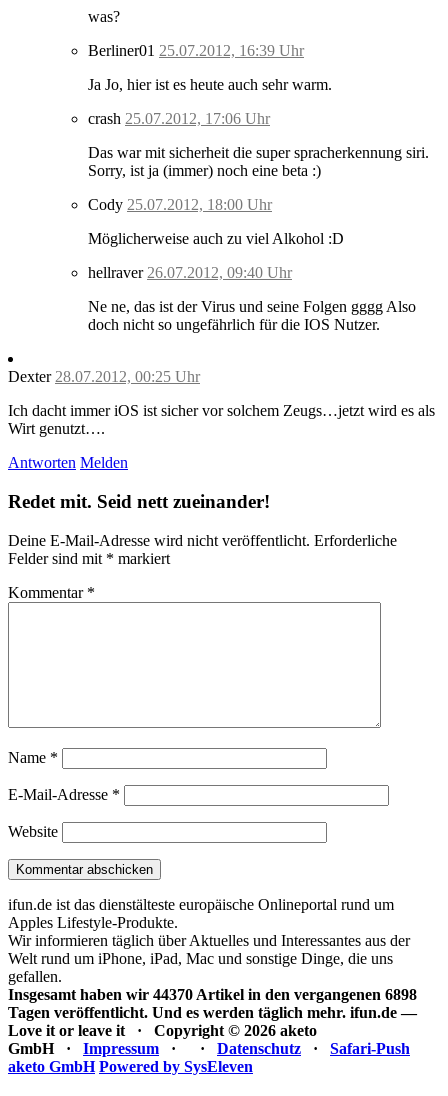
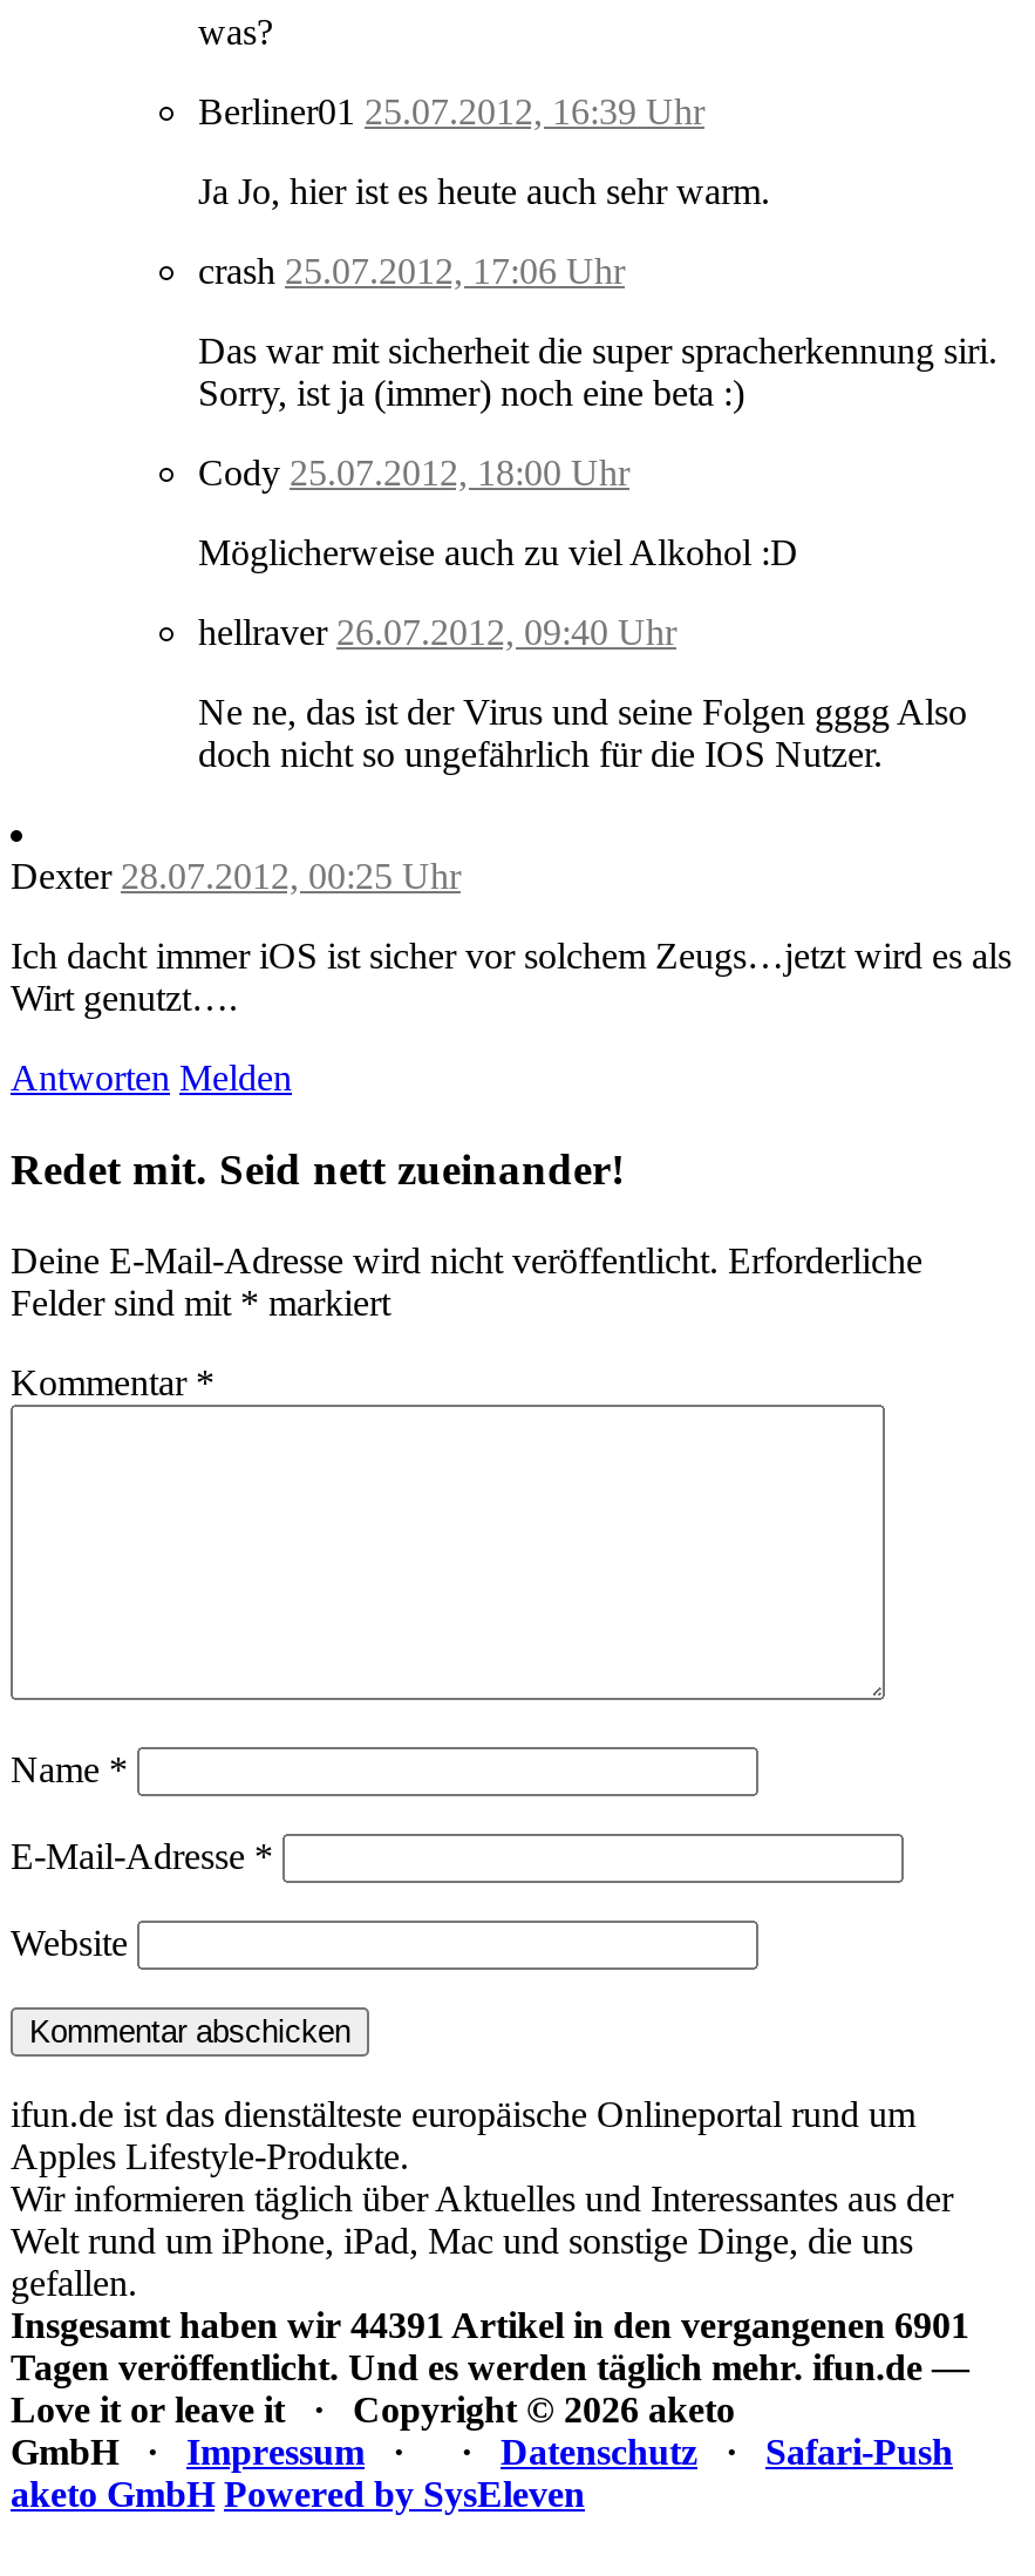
[8,986,417,1003] Insgesamt haben wir 44370 Artikel in den vergangenen 6898 -> [11,2305,969,2345] Insgesamt haben wir 44391 Artikel in den vergangenen 6901

